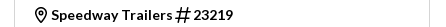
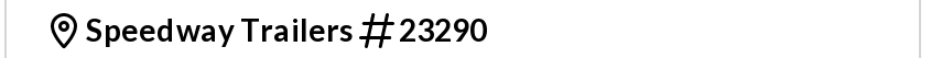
[51,5,233,22] Speedway Trailers 23219 -> [86,11,487,48] Speedway Trailers 23290

